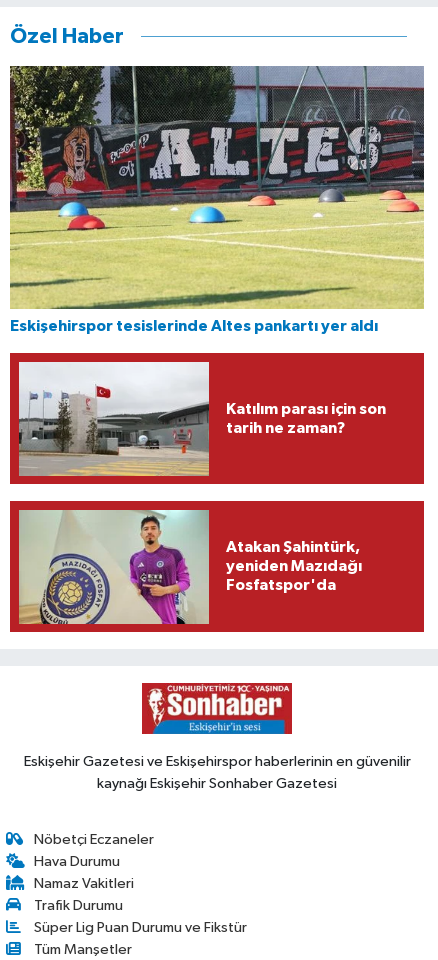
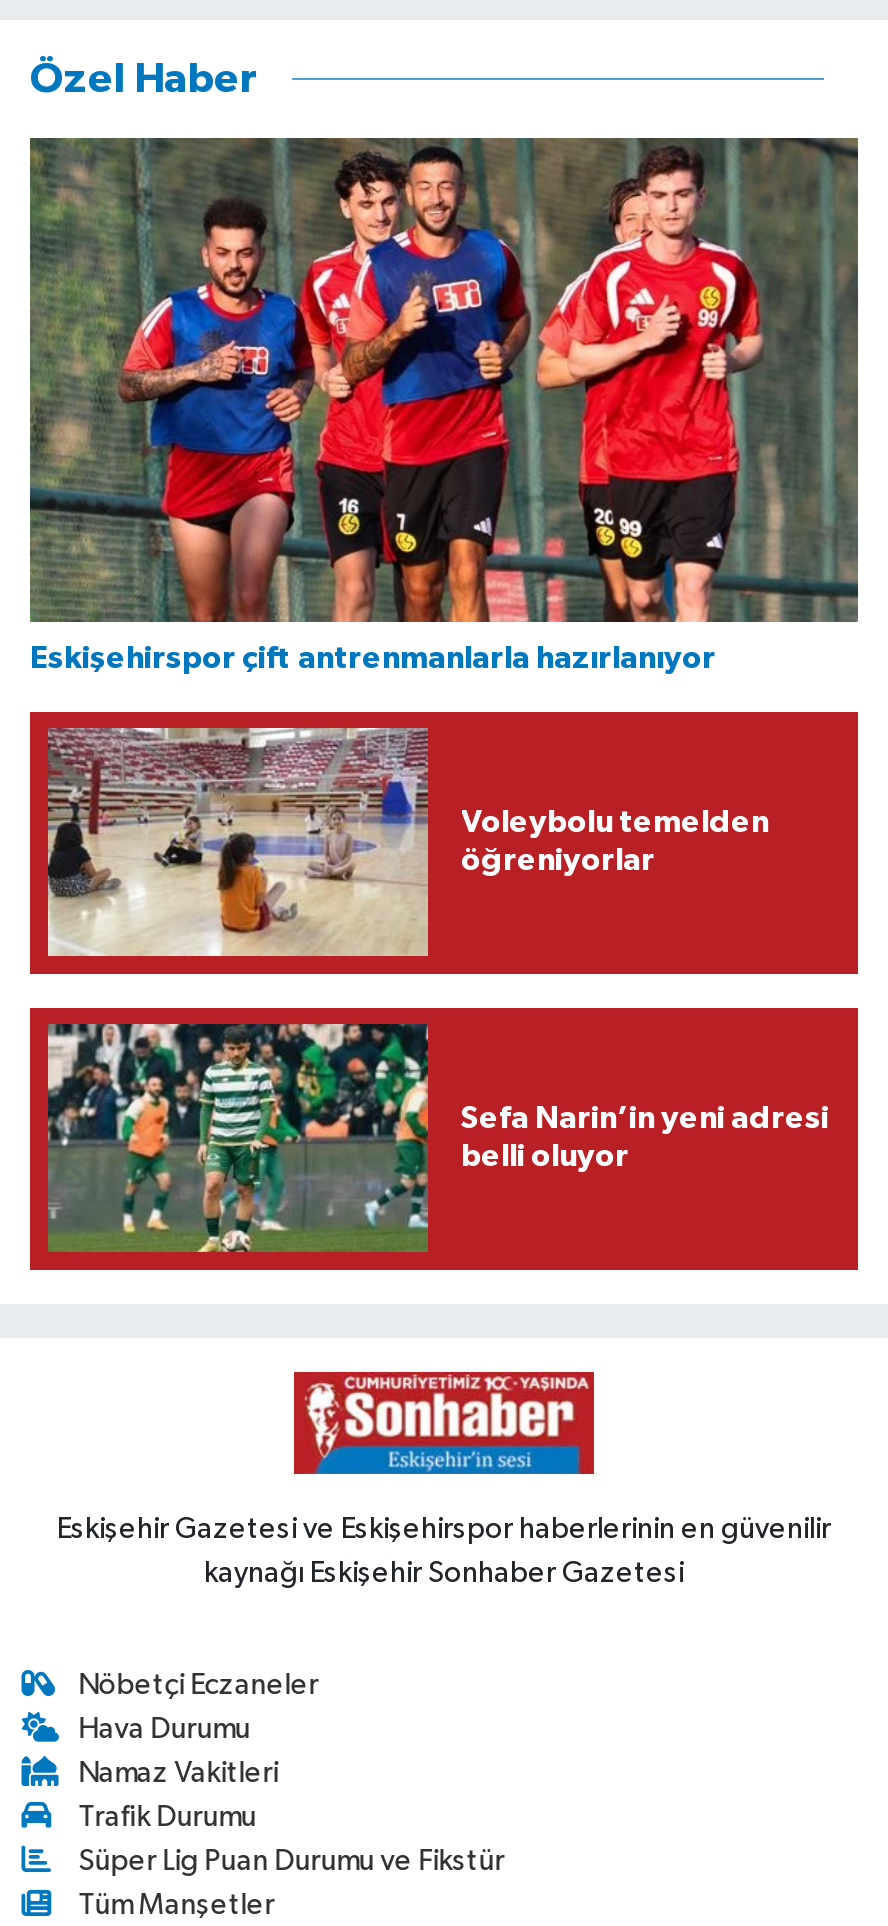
[9,65,425,334] [image] | Eskişehirspor tesislerinde Altes pankartı yer aldı -> [28,137,860,674] [image] | Eskişehirspor çift antrenmanlarla hazırlanıyor
[18,361,385,476] [image] | Katılım parası için son | tarih ne zaman? -> [46,727,769,957] [image] | Voleybolu temelden | öğreniyorlar
[18,509,361,625] [image] | Atakan Şahintürk, | yeniden Mazıdağı | Fosfatspor'da -> [46,1023,829,1255] [image] | Sefa Narin’in yeni adresi | belli oluyor

